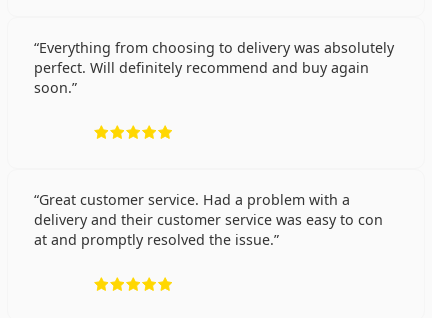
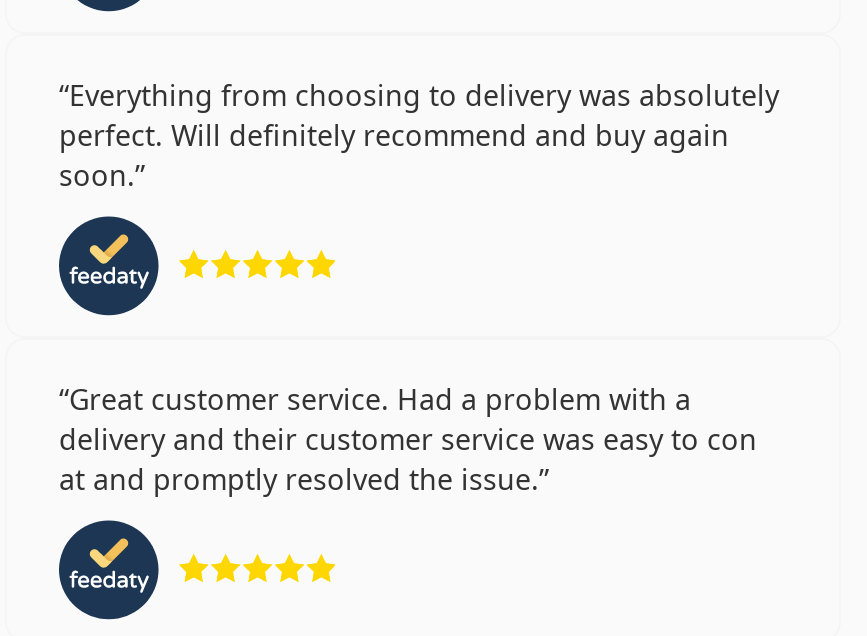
none -> [57,214,161,318] [image]
none -> [57,518,161,622] [image]

